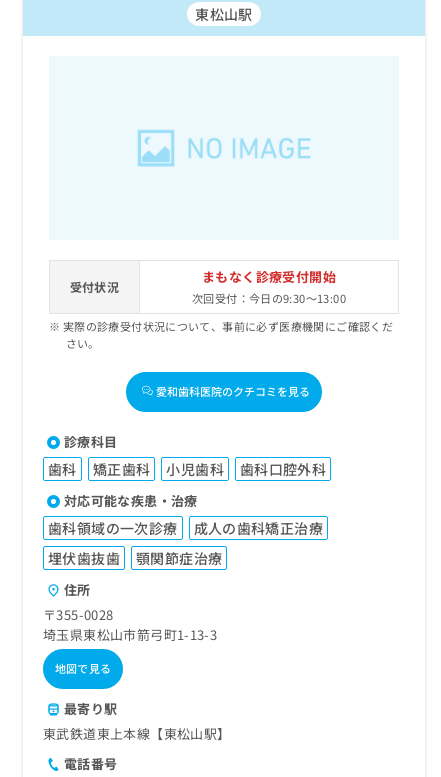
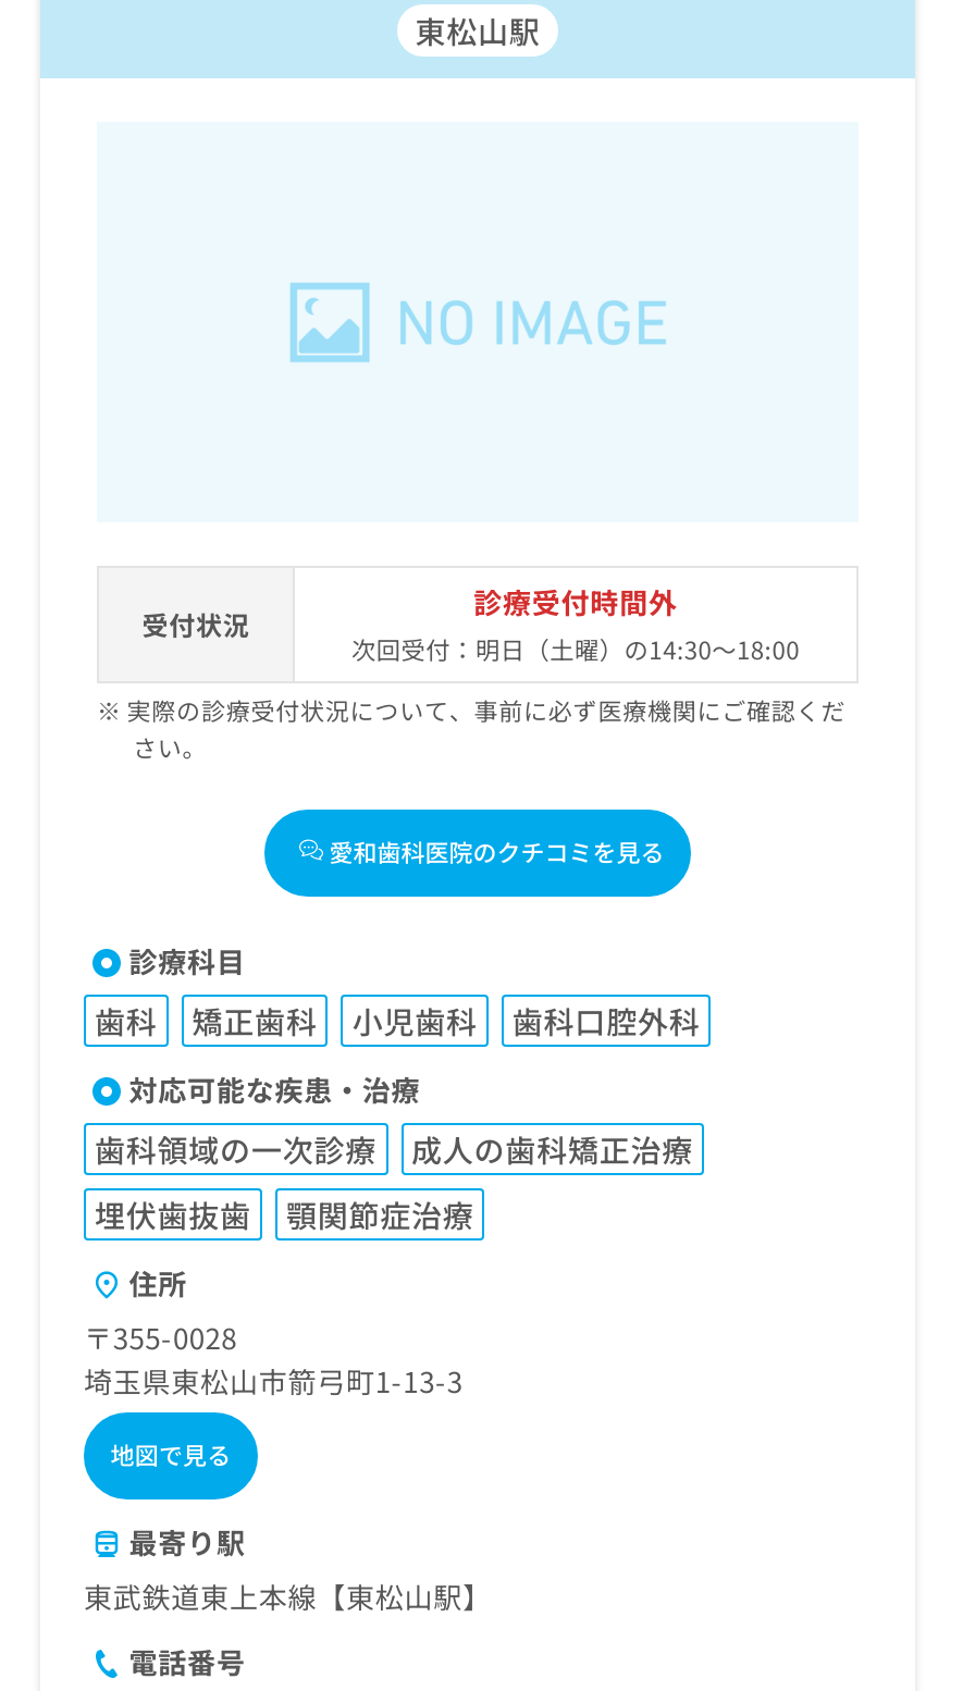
[192,267,346,306] まもなく診療受付開始 | 次回受付：今日の9:30～13:00 -> [351,581,800,666] 診療受付時間外 | 次回受付：明日（土曜）の14:30～18:00

